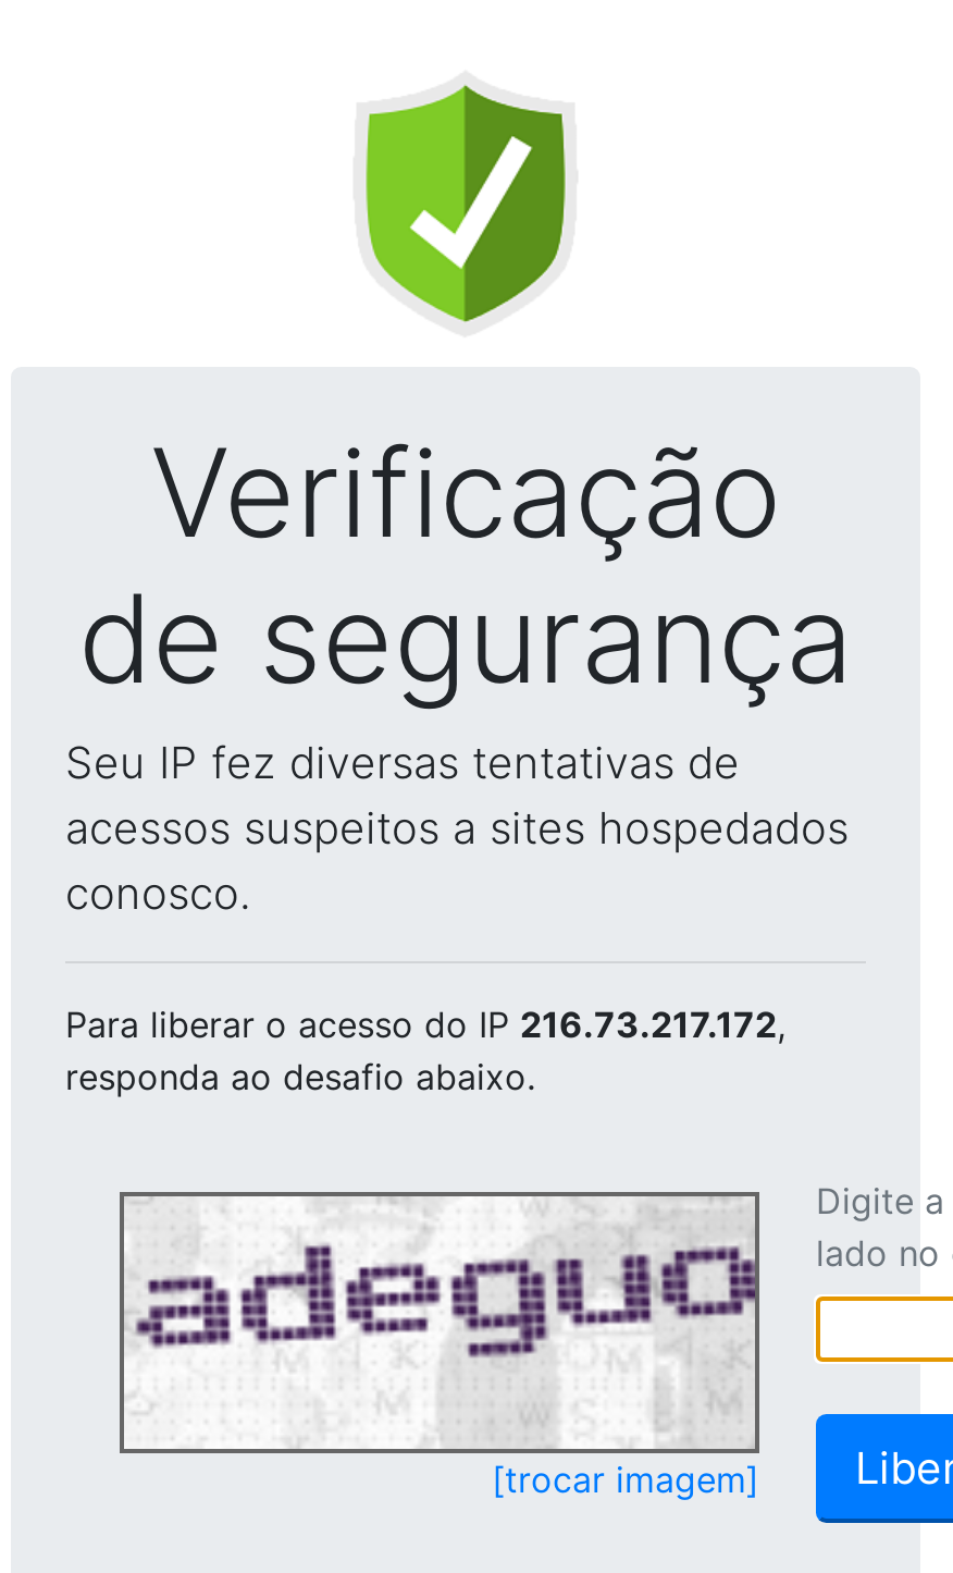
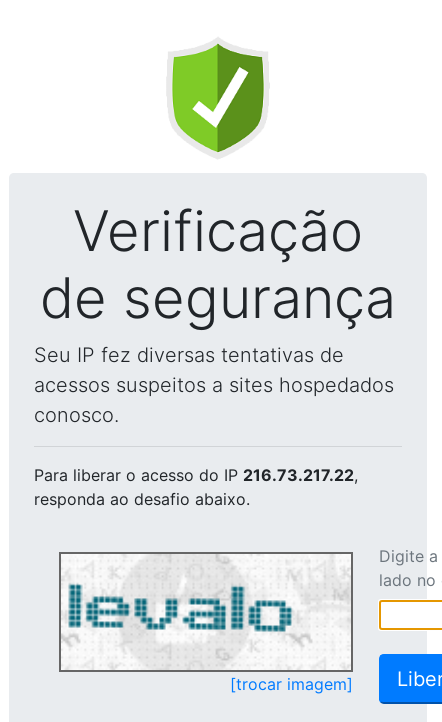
[65,1003,785,1046] Para liberar o acesso do IP 216.73.217.172, -> [34,465,358,485] Para liberar o acesso do IP 216.73.217.22,
[128,1201,757,1442] [image] -> [64,555,351,668] [image]

